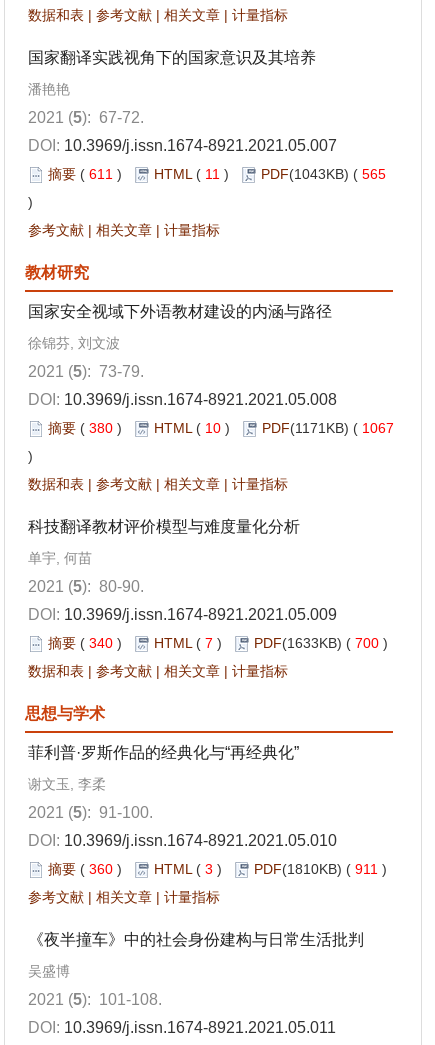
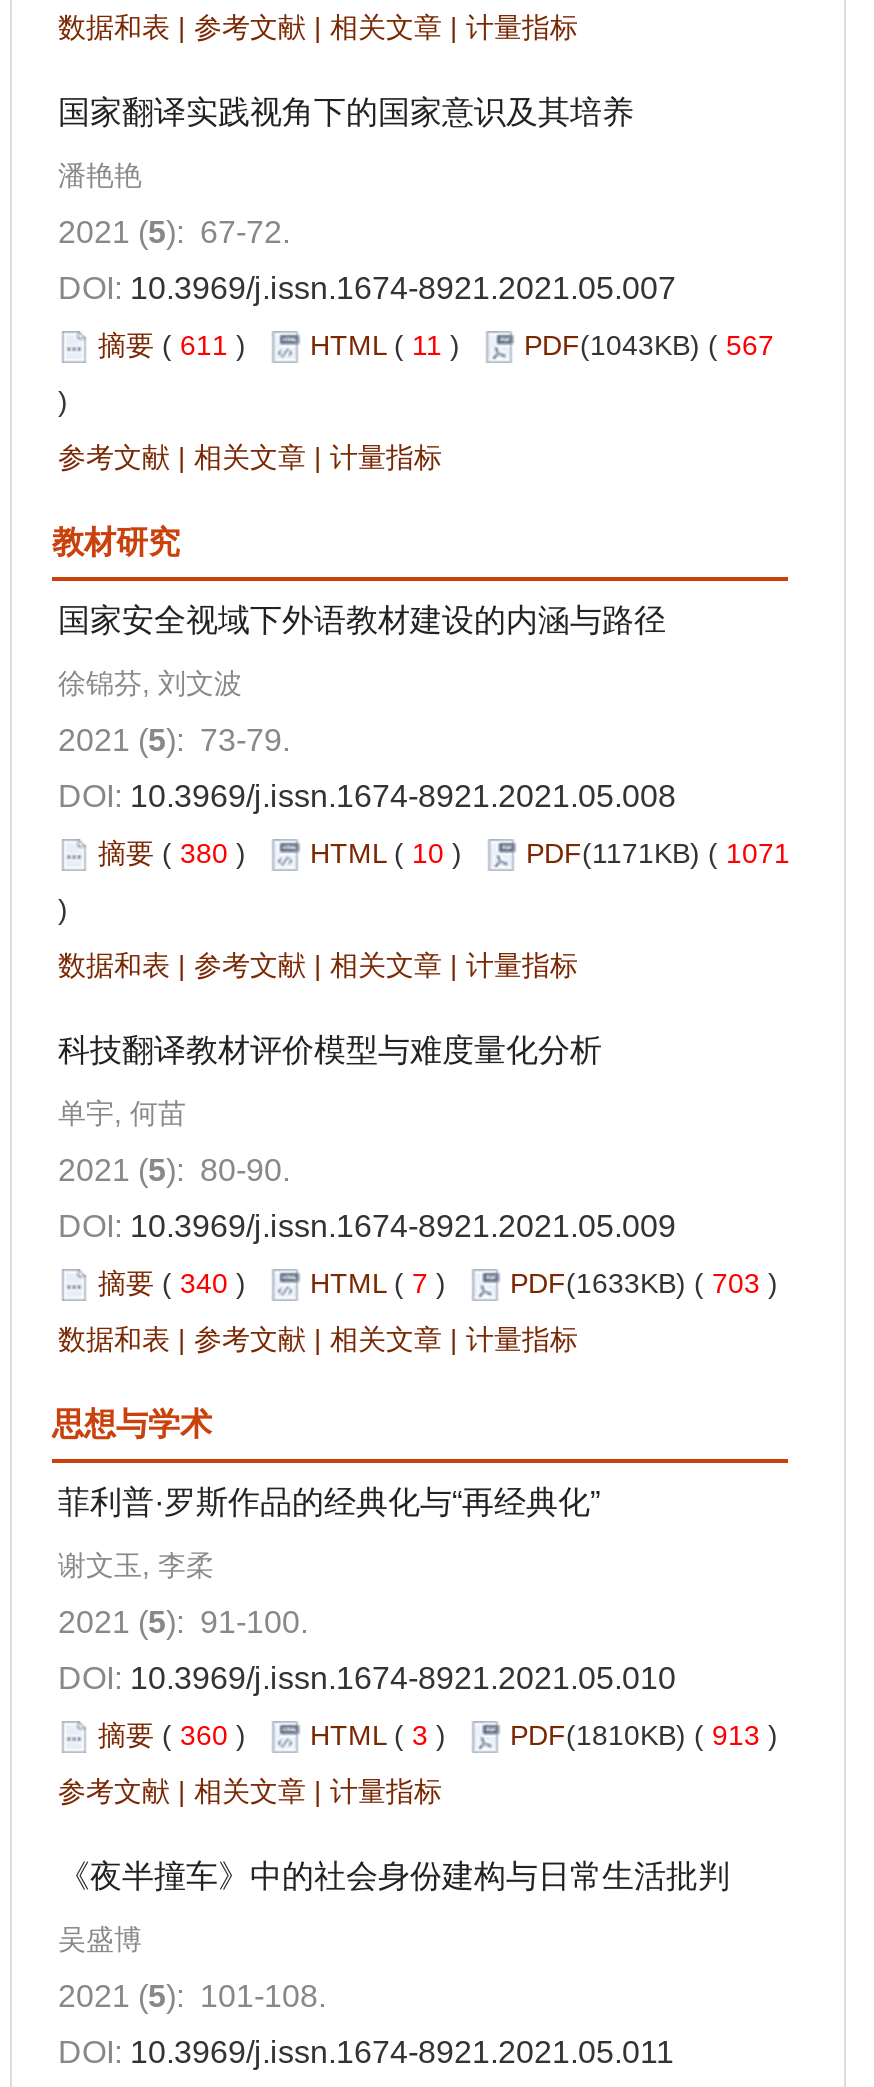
[48,166,386,182] 摘要(611) HTML (11) PDF(1043KB) (565 -> [98,329,774,361] 摘要(611) HTML (11) PDF(1043KB) (567
[48,420,394,436] 摘要(380) HTML (10) PDF(1171KB) (1067 -> [98,837,790,869] 摘要(380) HTML (10) PDF(1171KB) (1071
[48,635,396,651] 摘要(340) HTML (7) PDF(1633KB) (700) -> [98,1267,794,1299] 摘要(340) HTML (7) PDF(1633KB) (703)
[48,861,395,877] 摘要(360) HTML (3) PDF(1810KB) (911) -> [98,1719,794,1751] 摘要(360) HTML (3) PDF(1810KB) (913)

